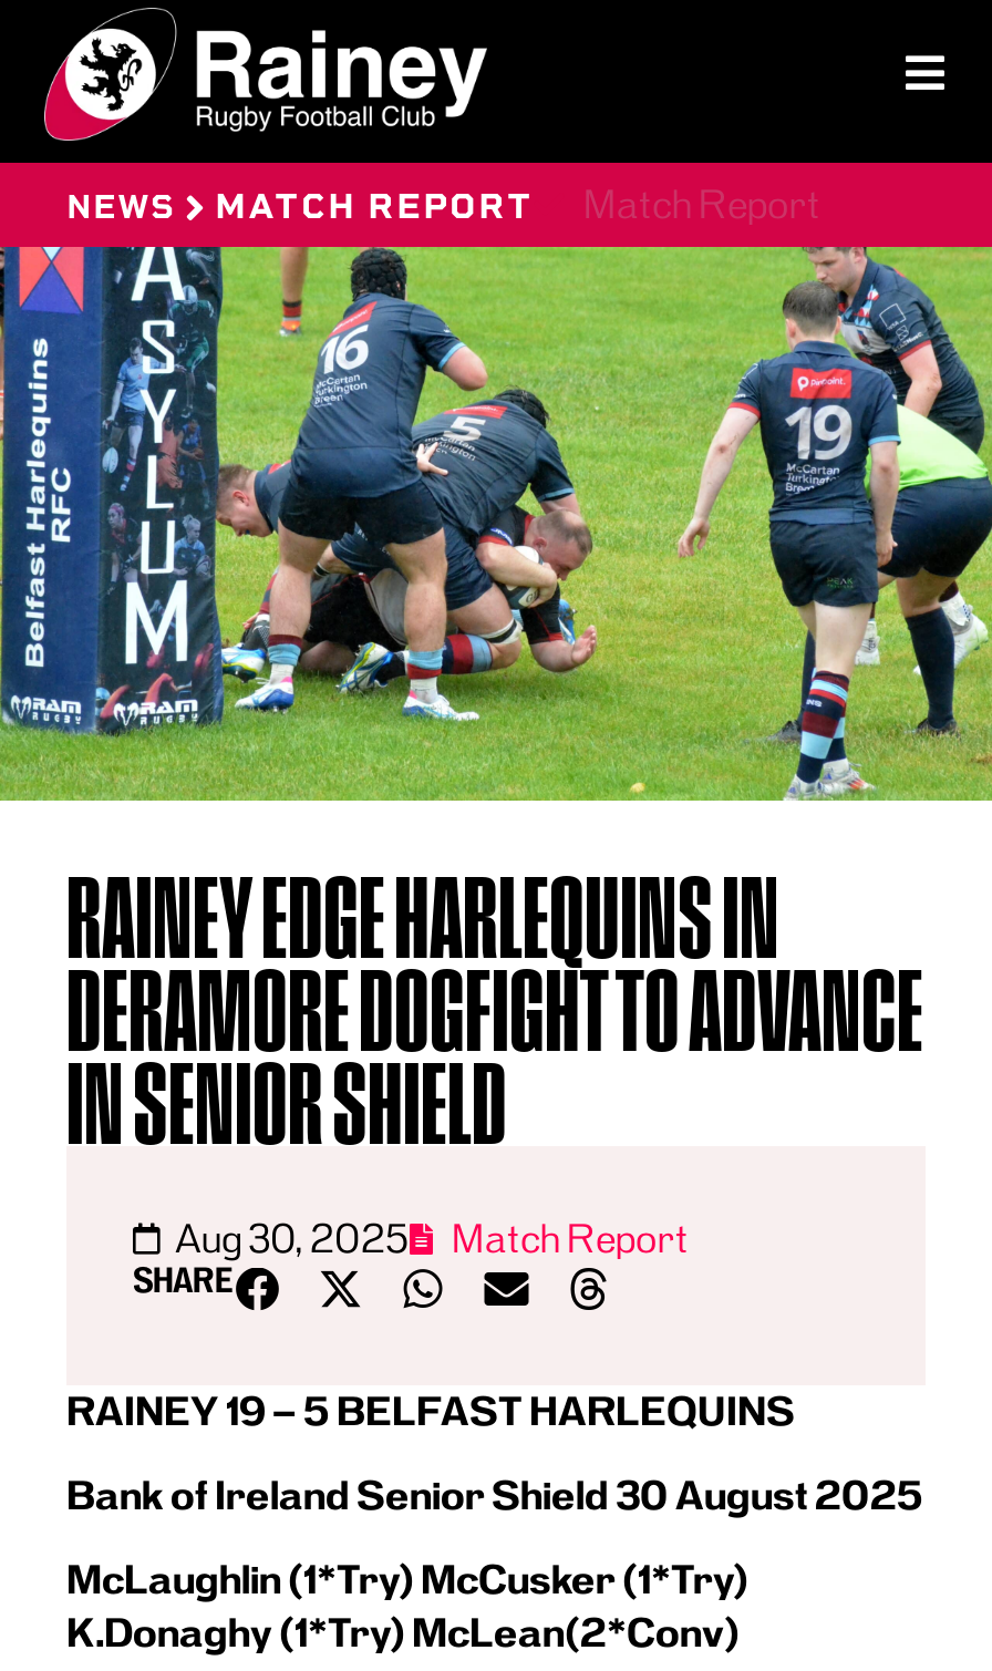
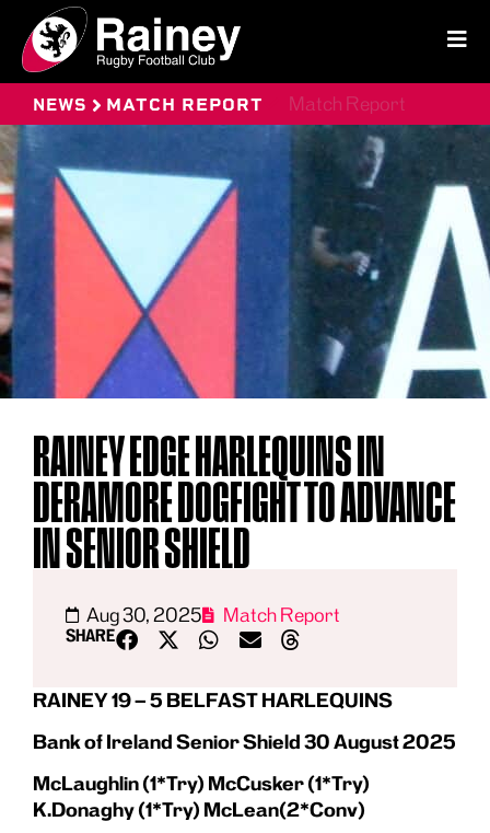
[7,245,985,803] [image] -> [3,124,487,400] [image]

